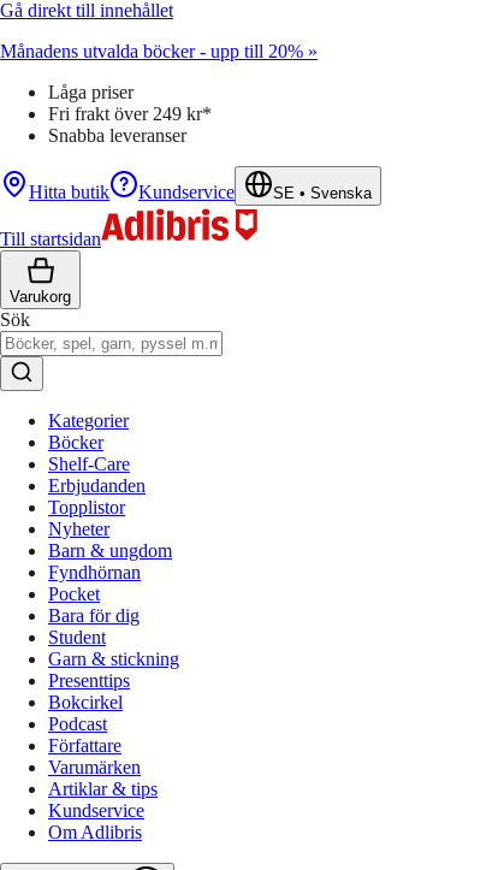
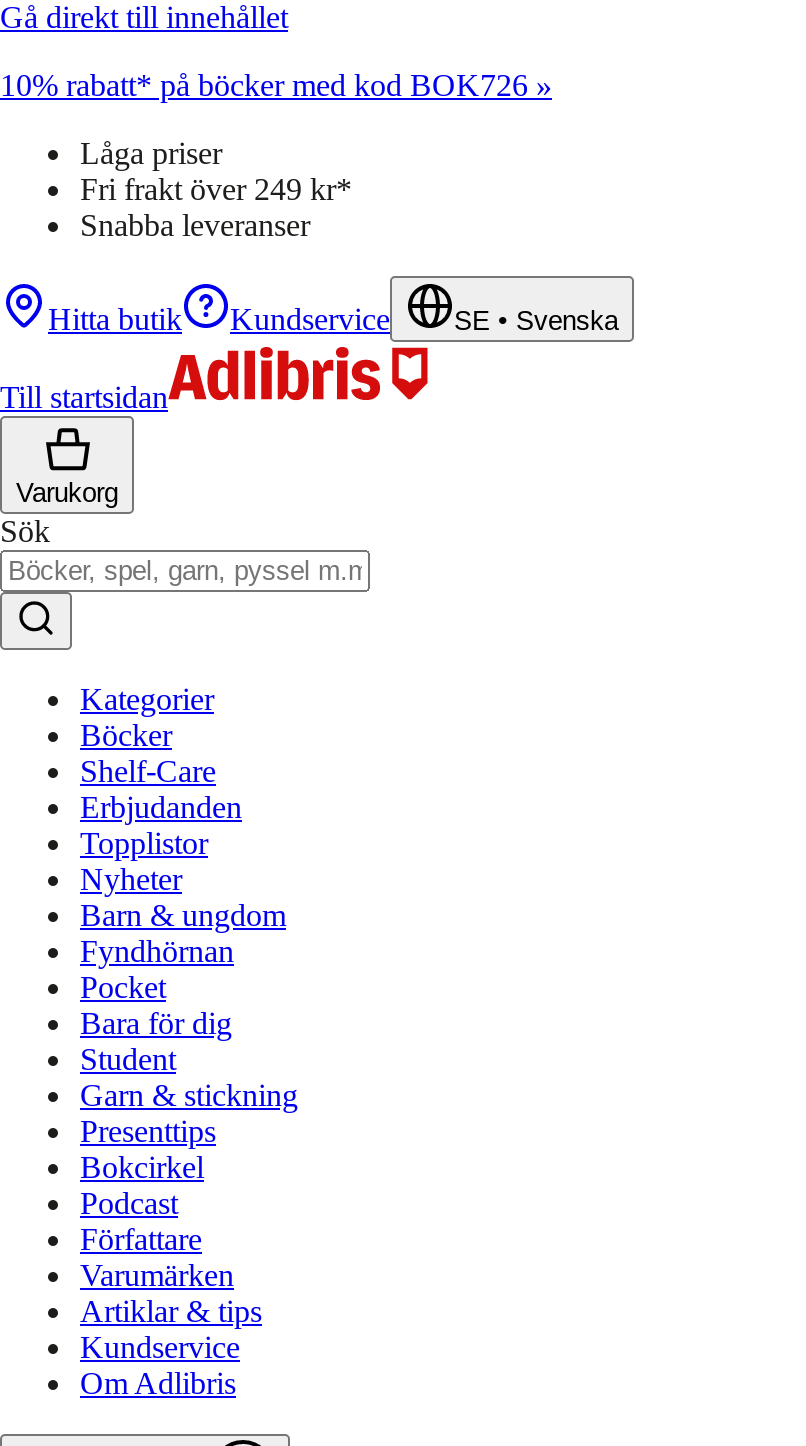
[0,41,318,61] Månadens utvalda böcker - upp till 20% » -> [0,68,552,102] 10% rabatt* på böcker med kod BOK726 »

